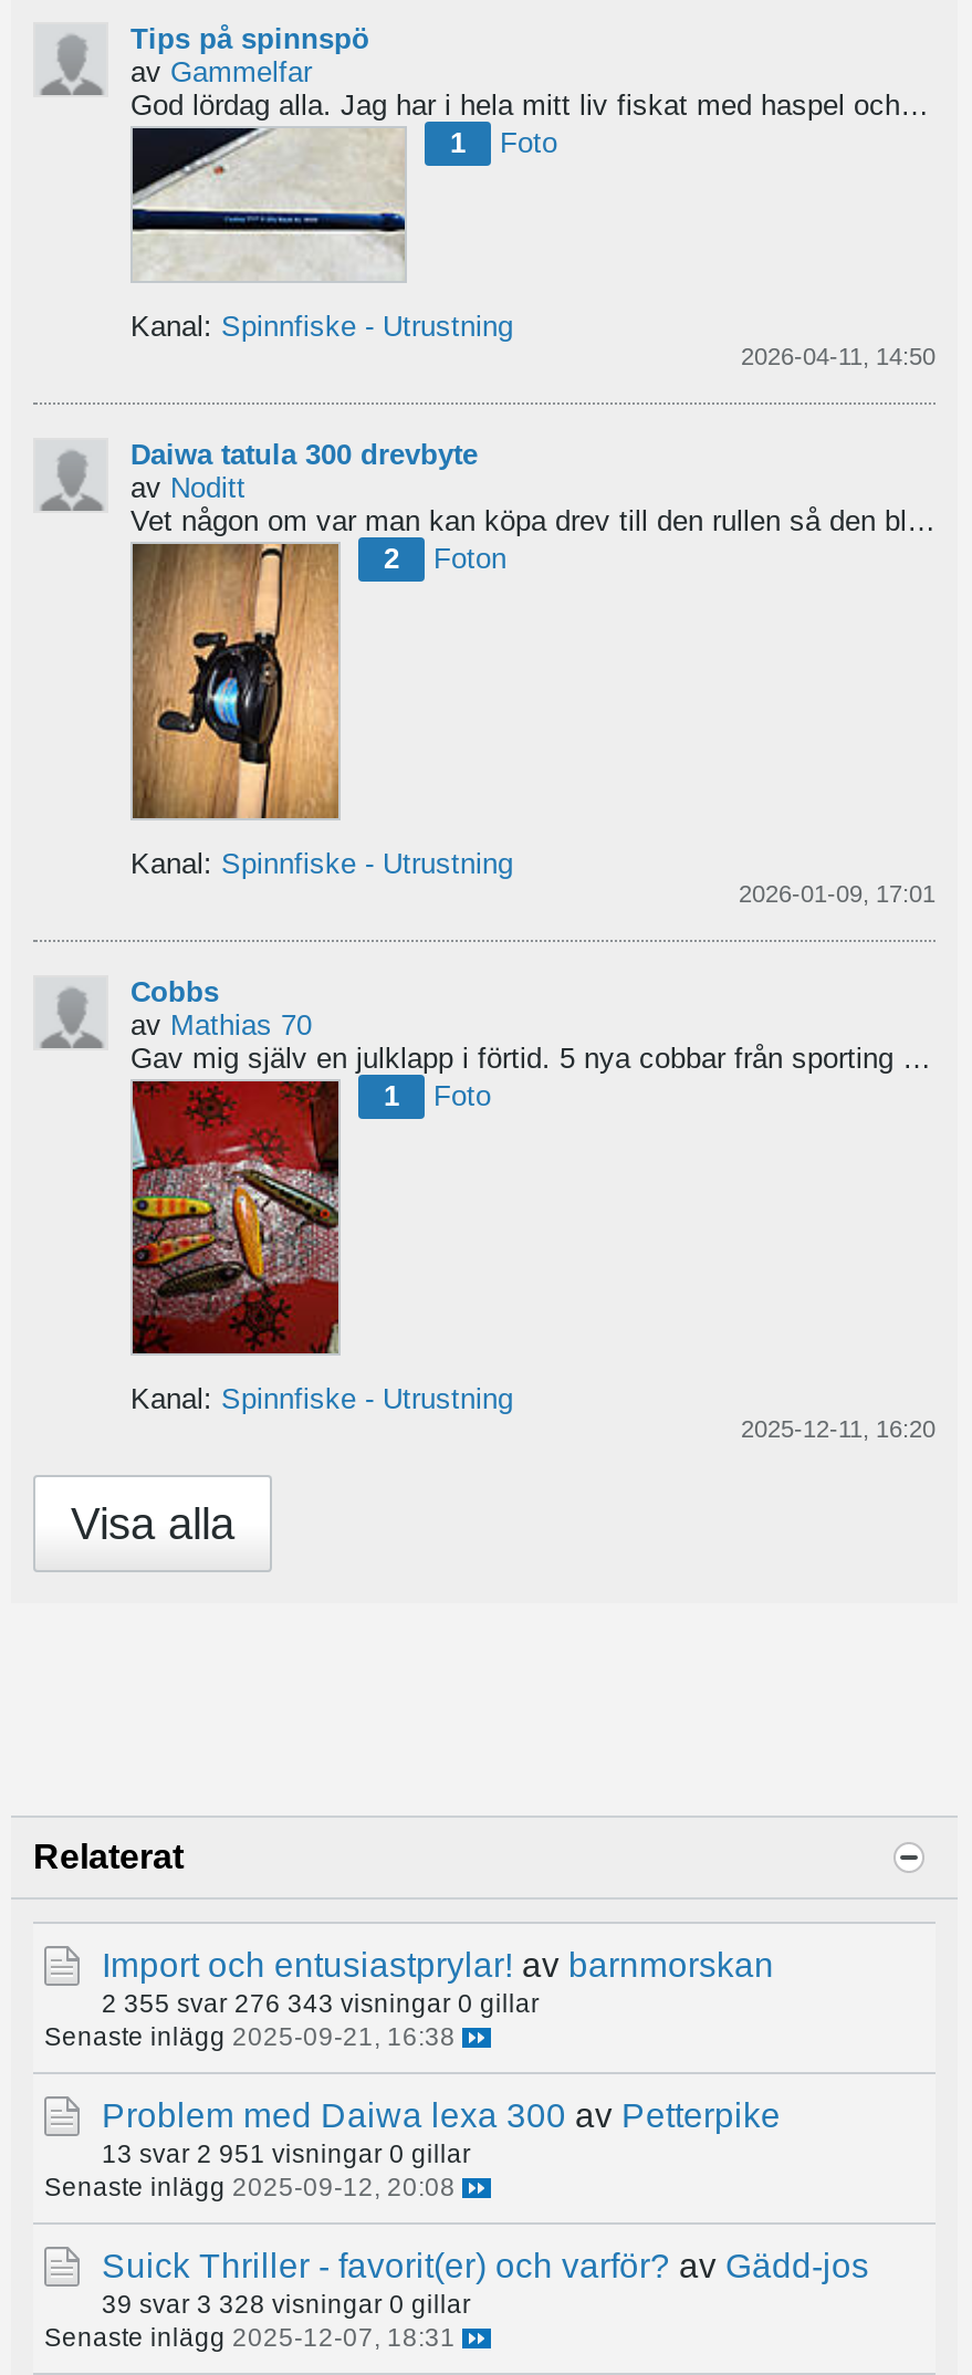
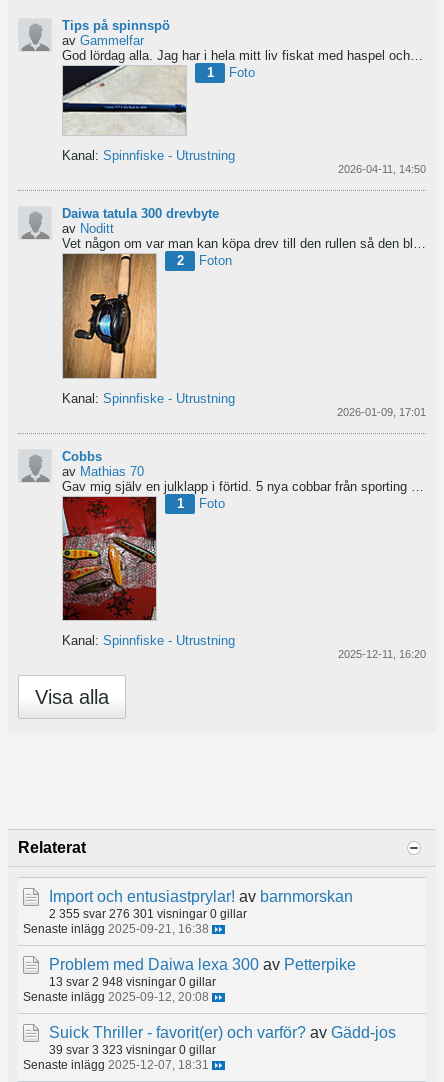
[102,1989,540,2018] 2 355 svar 276 343 visningar 0 gillar -> [49,907,247,920] 2 355 svar 276 301 visningar 0 gillar
[102,2139,471,2168] 13 svar 2 951 visningar 0 gillar -> [49,975,216,988] 13 svar 2 948 visningar 0 gillar
[102,2290,471,2318] 39 svar 3 328 visningar 0 gillar -> [49,1043,216,1056] 39 svar 3 323 visningar 0 gillar

